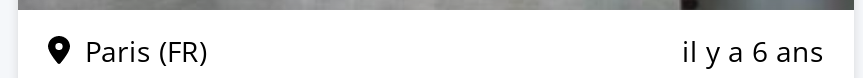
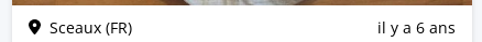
[77,31,207,69] Paris (FR) -> [45,17,132,37] Sceaux (FR)

